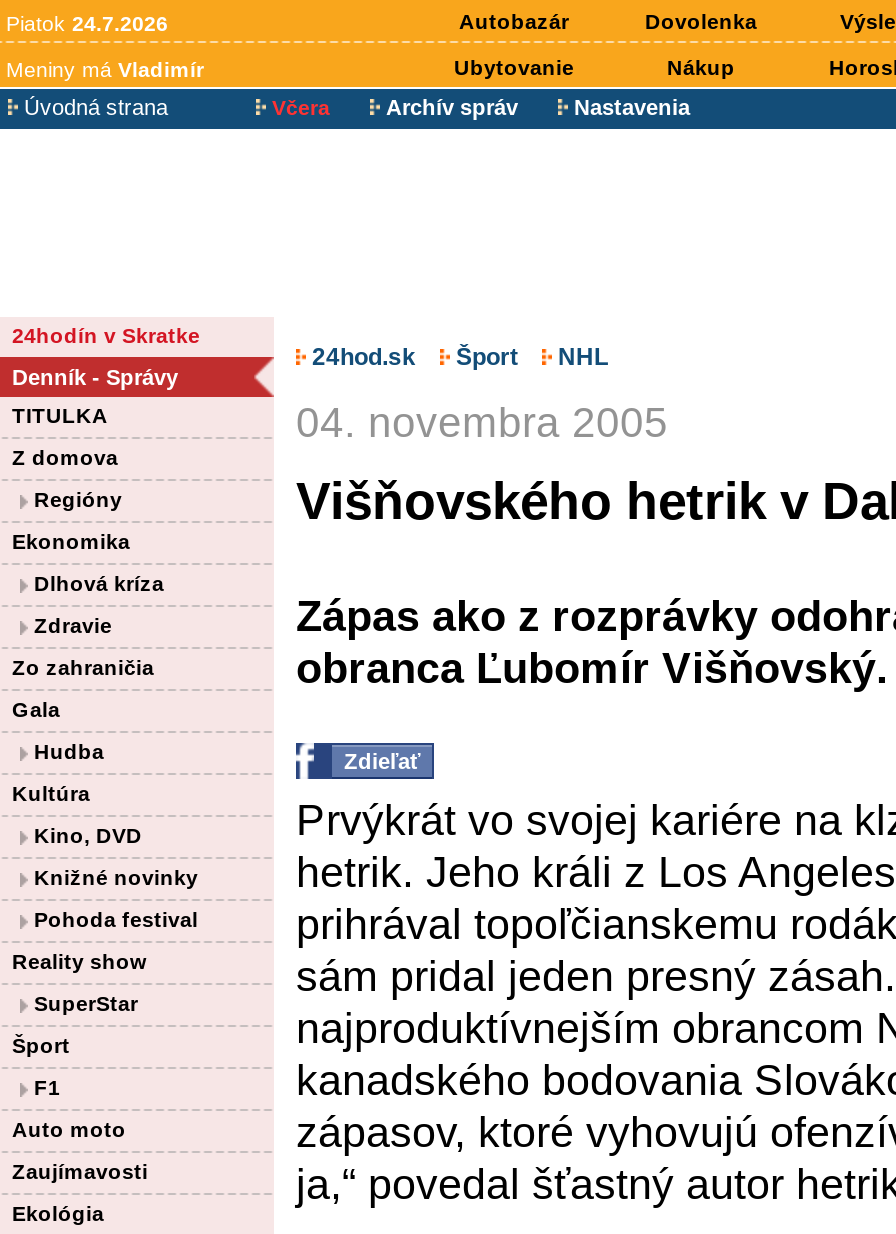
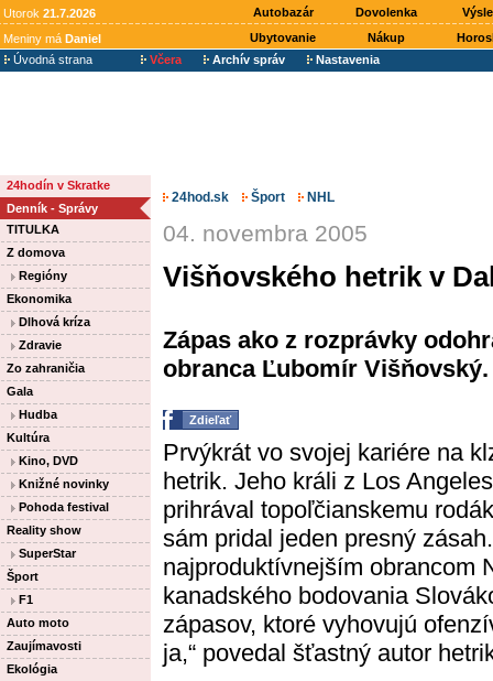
[0,11,168,35] Piatok 24.7.2026 -> [0,7,96,20] Utorok 21.7.2026
[0,57,204,81] Meniny má Vladimír -> [0,32,101,45] Meniny má Daniel

